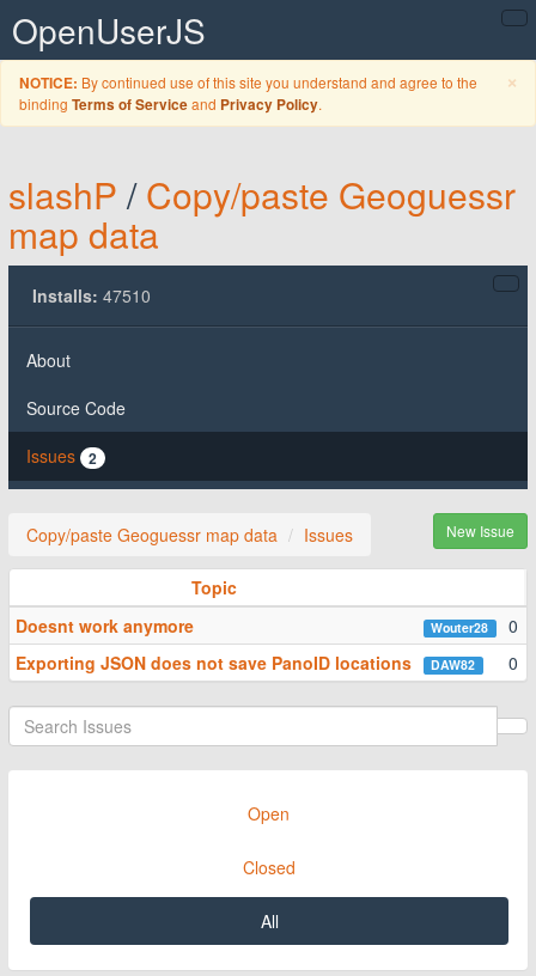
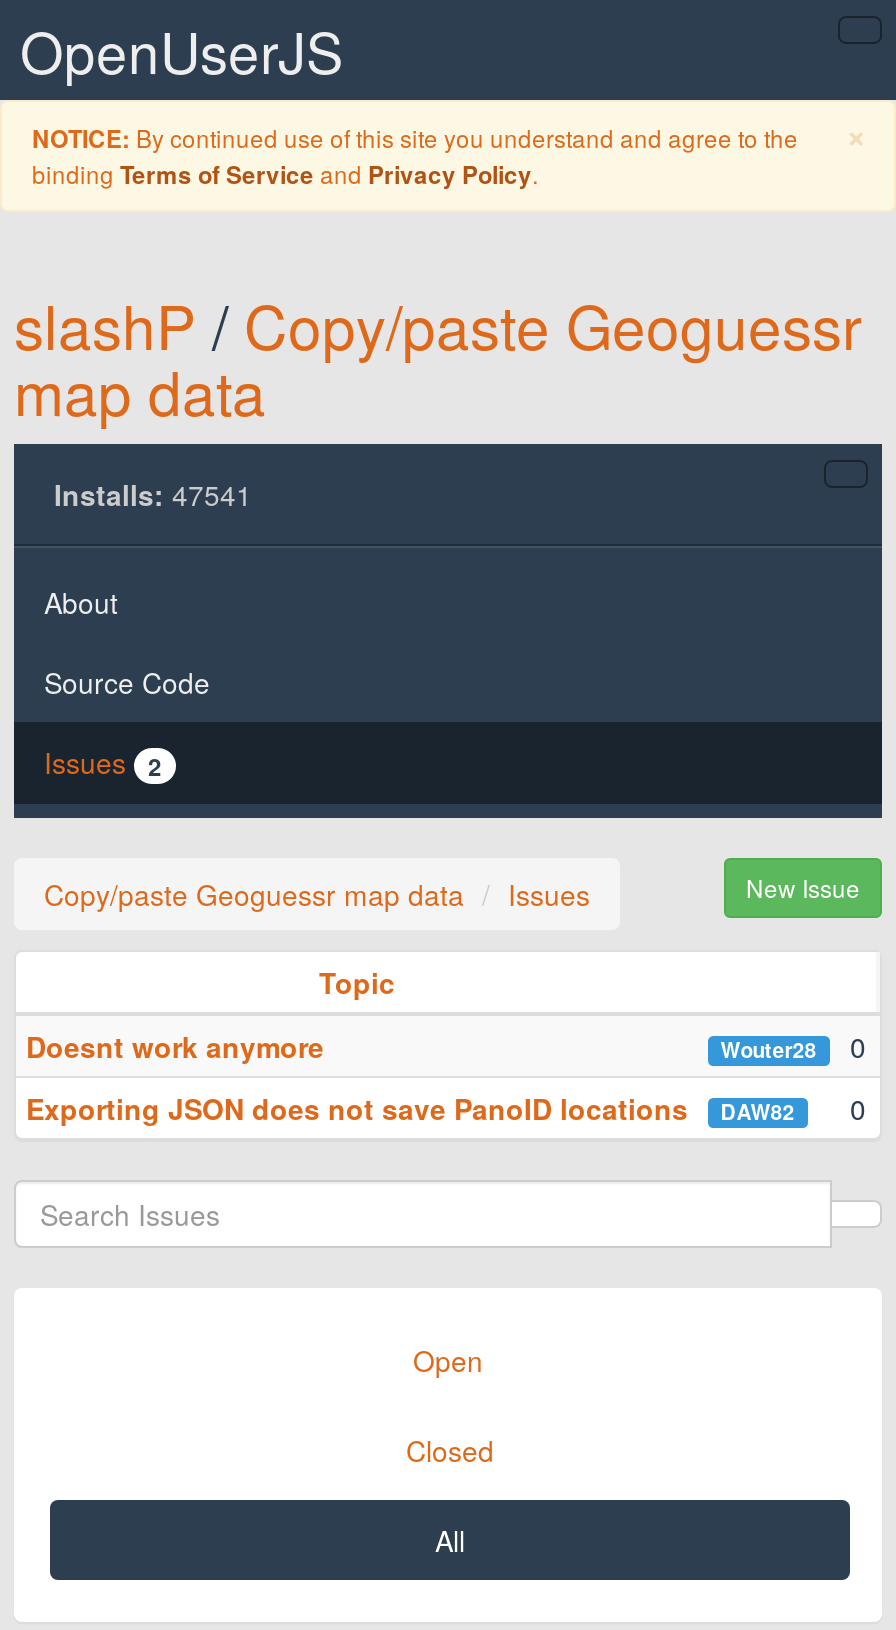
[32,283,151,307] Installs: 47510 -> [54,474,252,514] Installs: 47541

